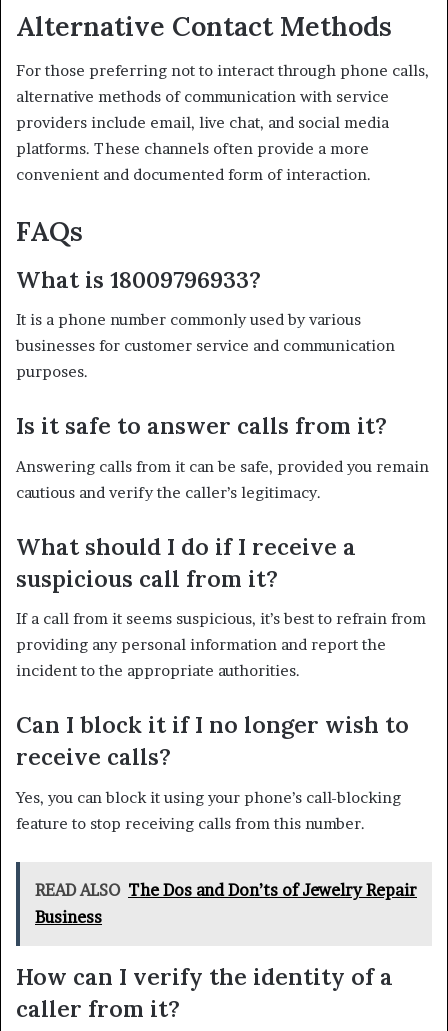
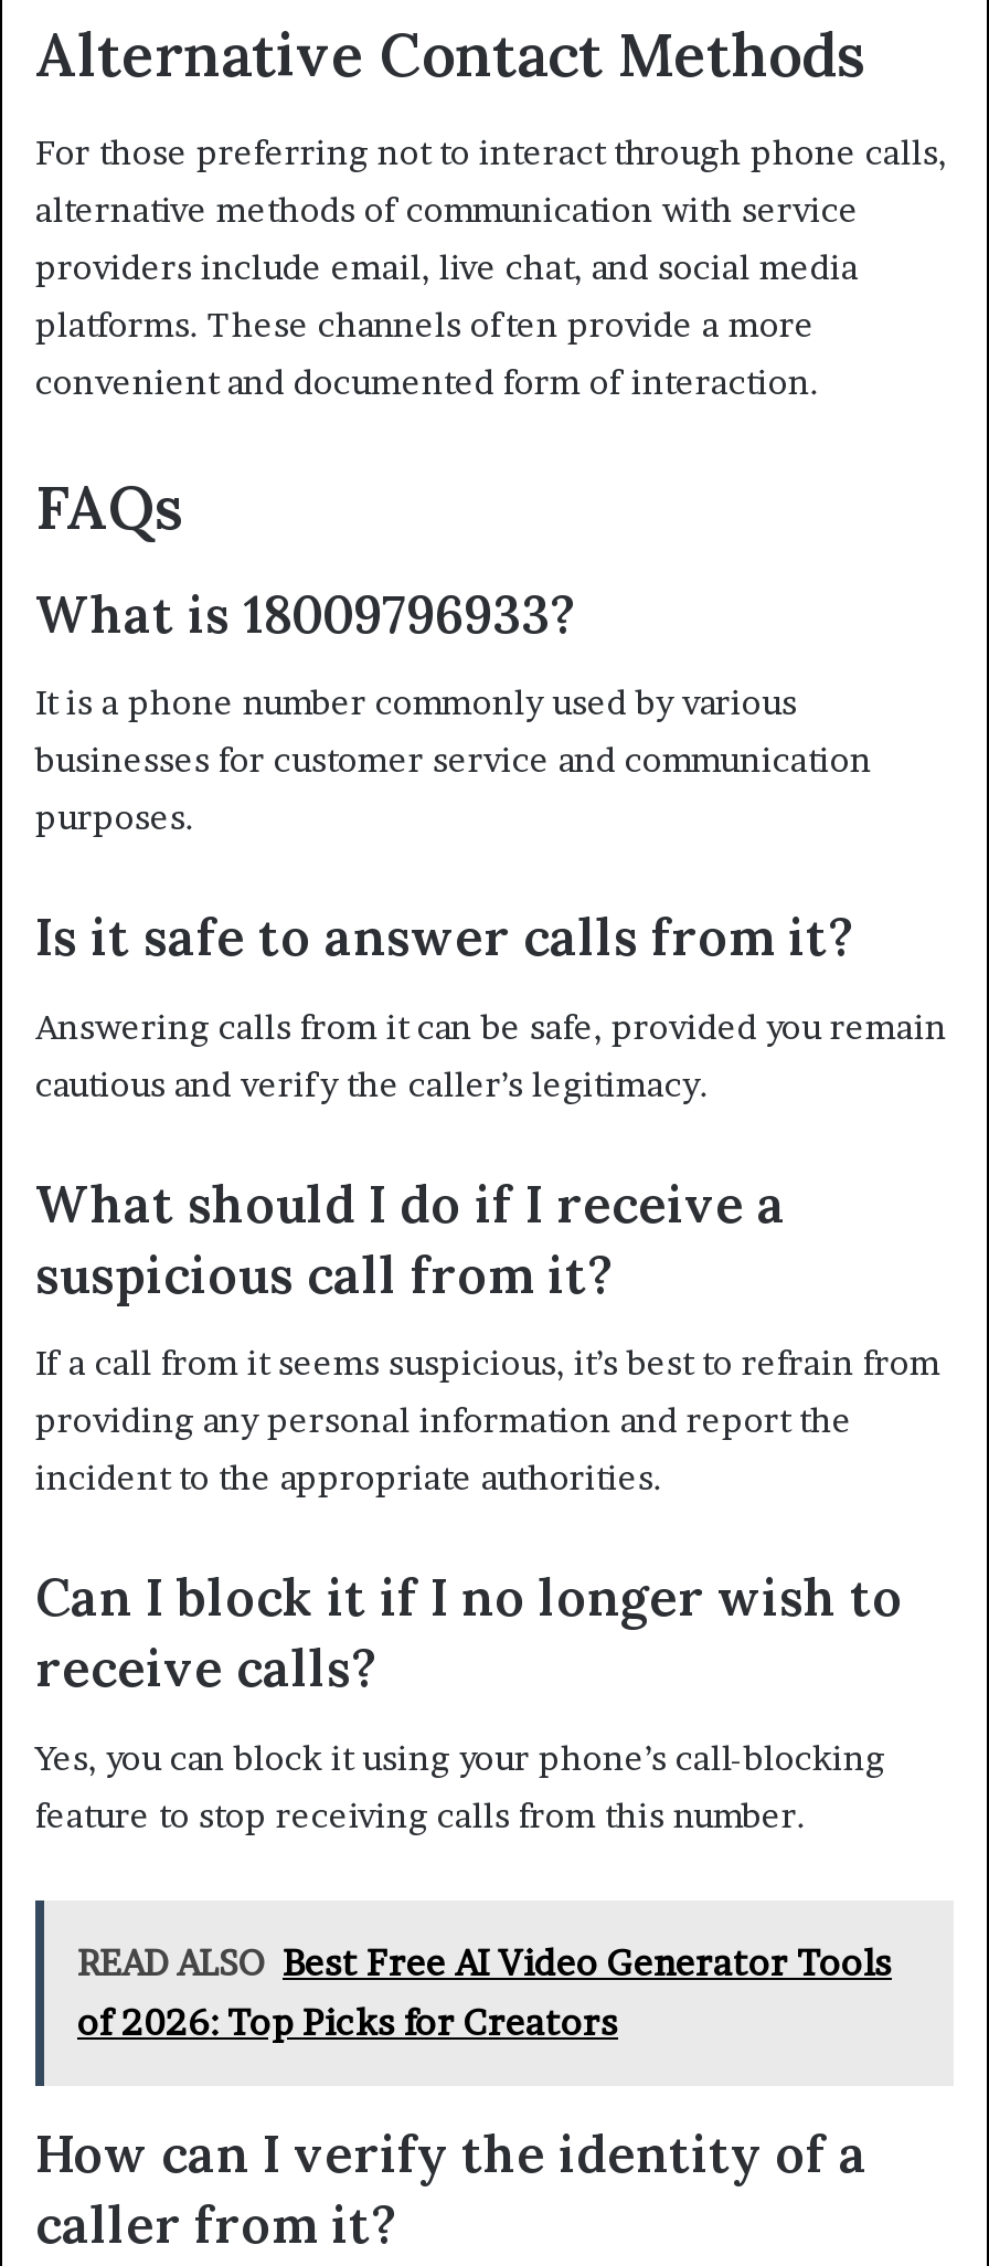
[35,880,417,927] READ ALSO The Dos and Don’ts of Jewelry Repair | Business -> [77,1940,892,2044] READ ALSO Best Free AI Video Generator Tools | of 2026: Top Picks for Creators

